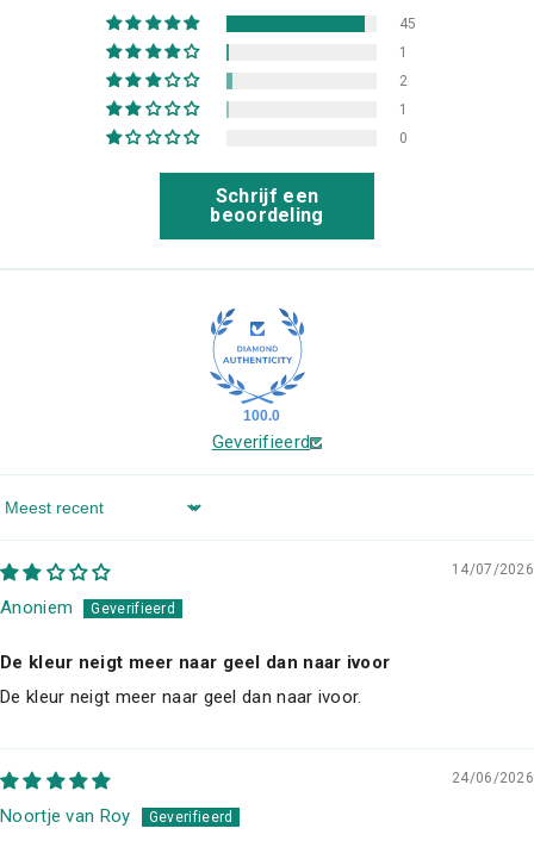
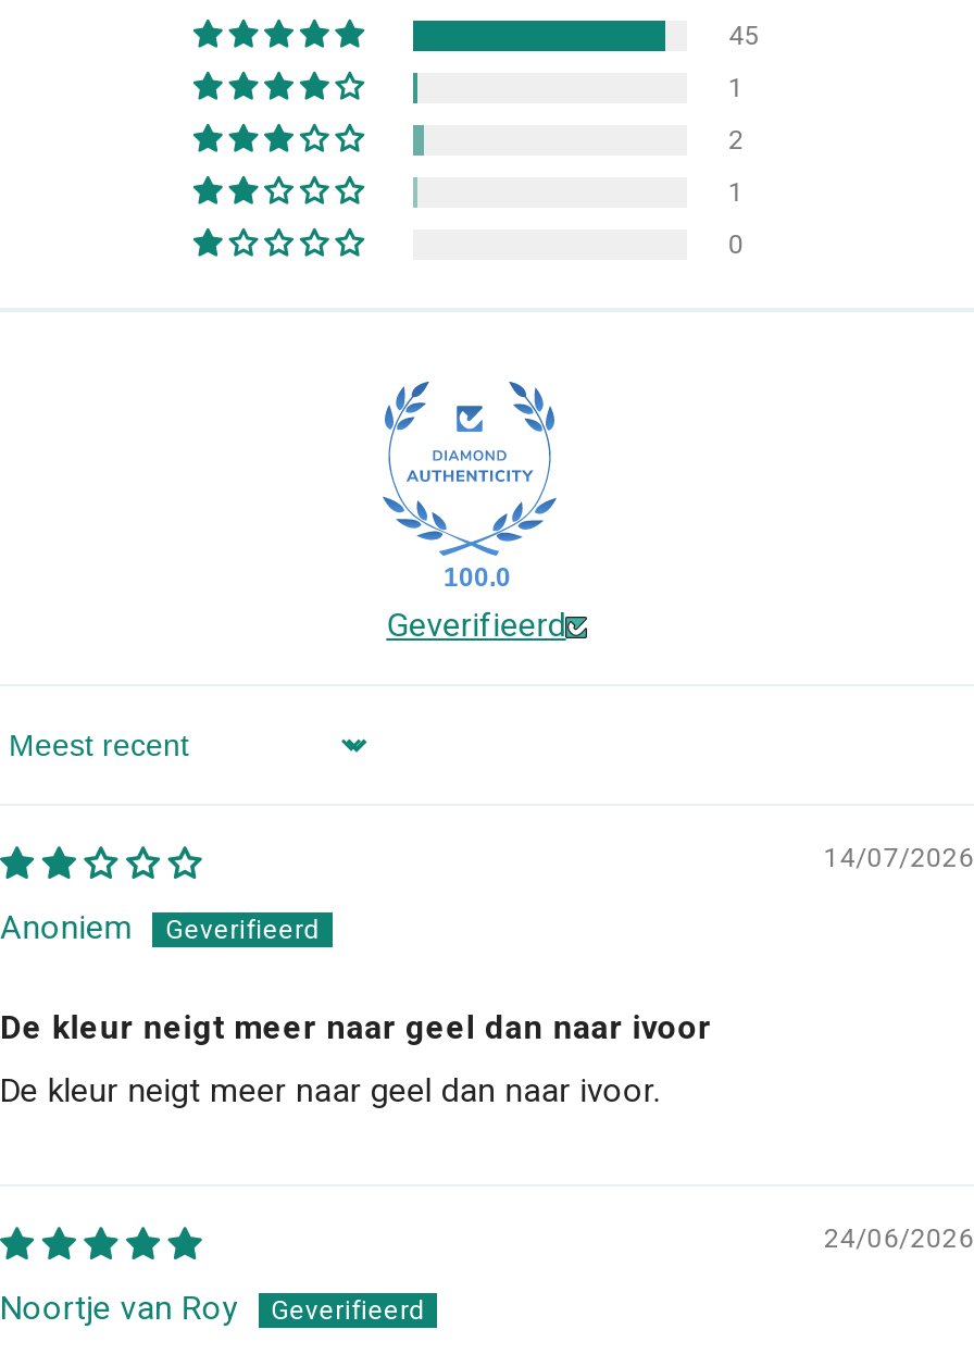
[210,185,324,227] Schrijf een | beoordeling -> none

